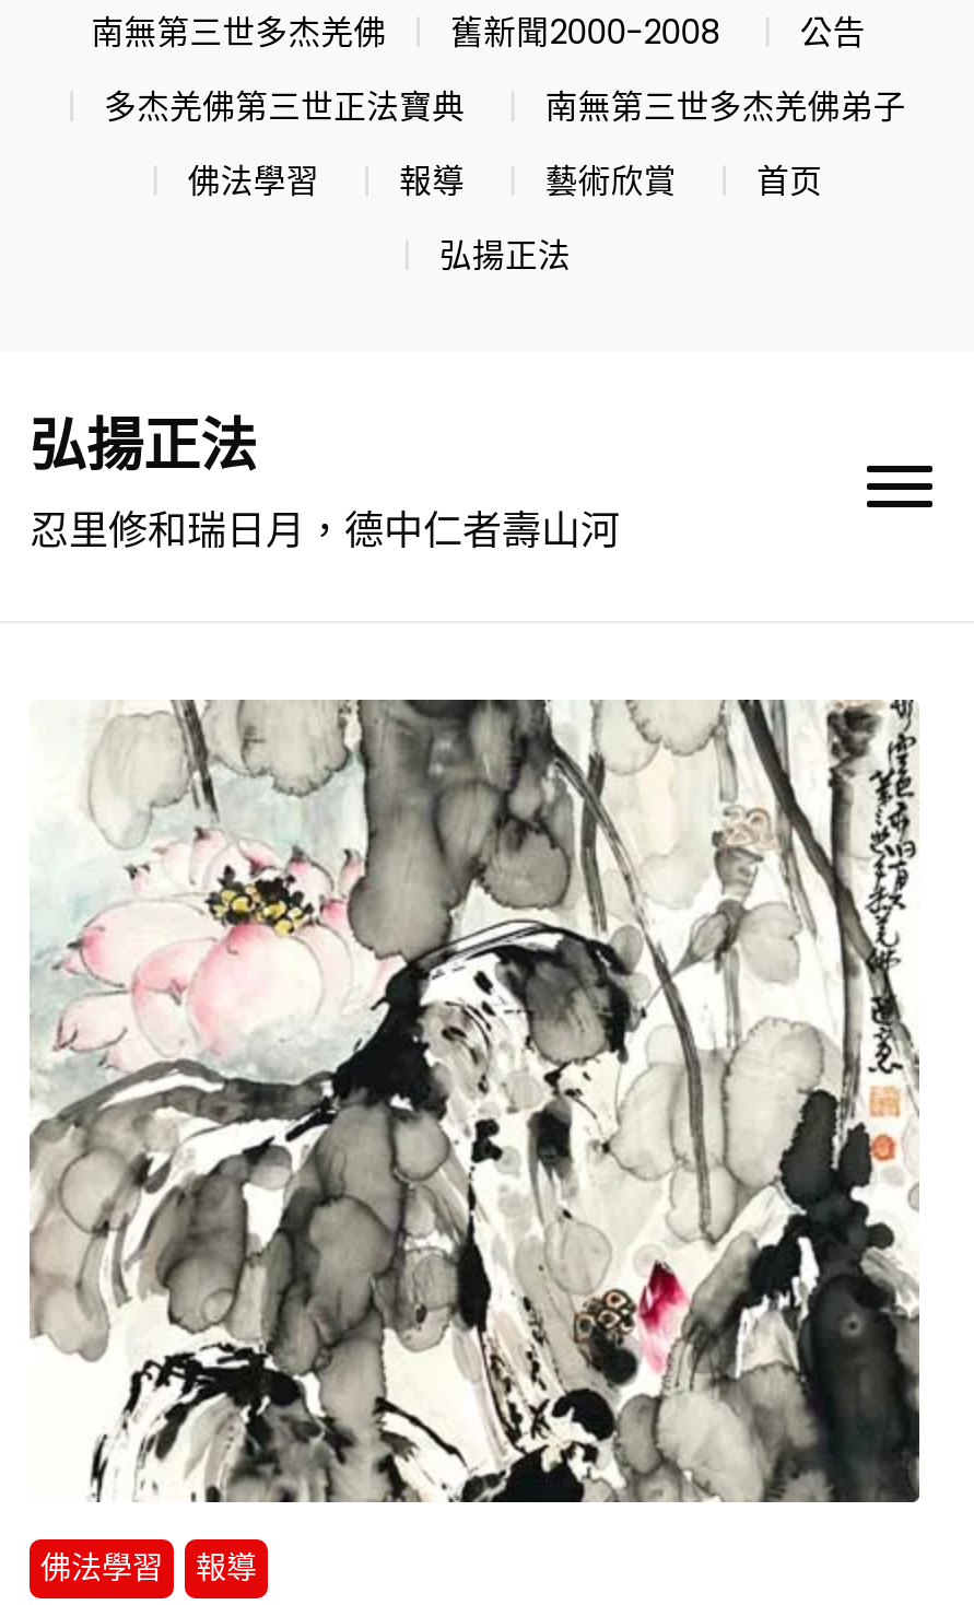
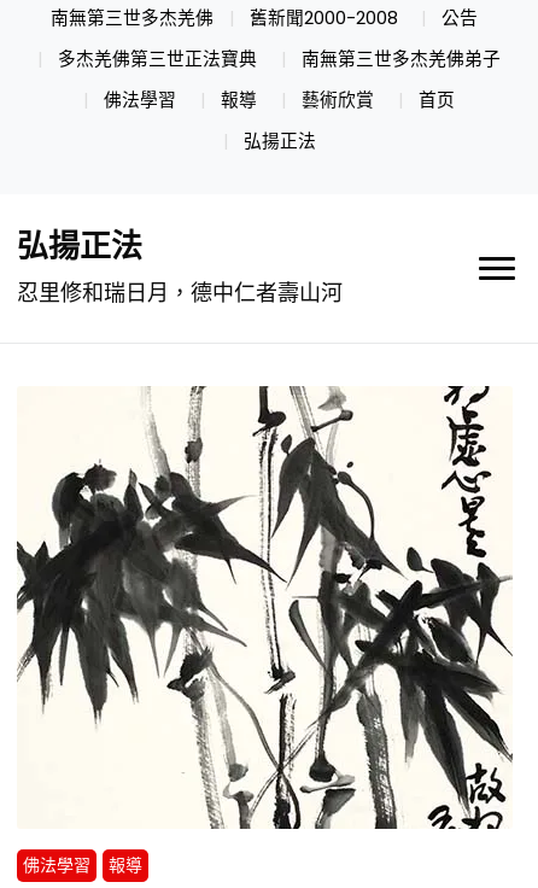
[27,698,928,1504] [image] -> [16,385,514,830] [image]

